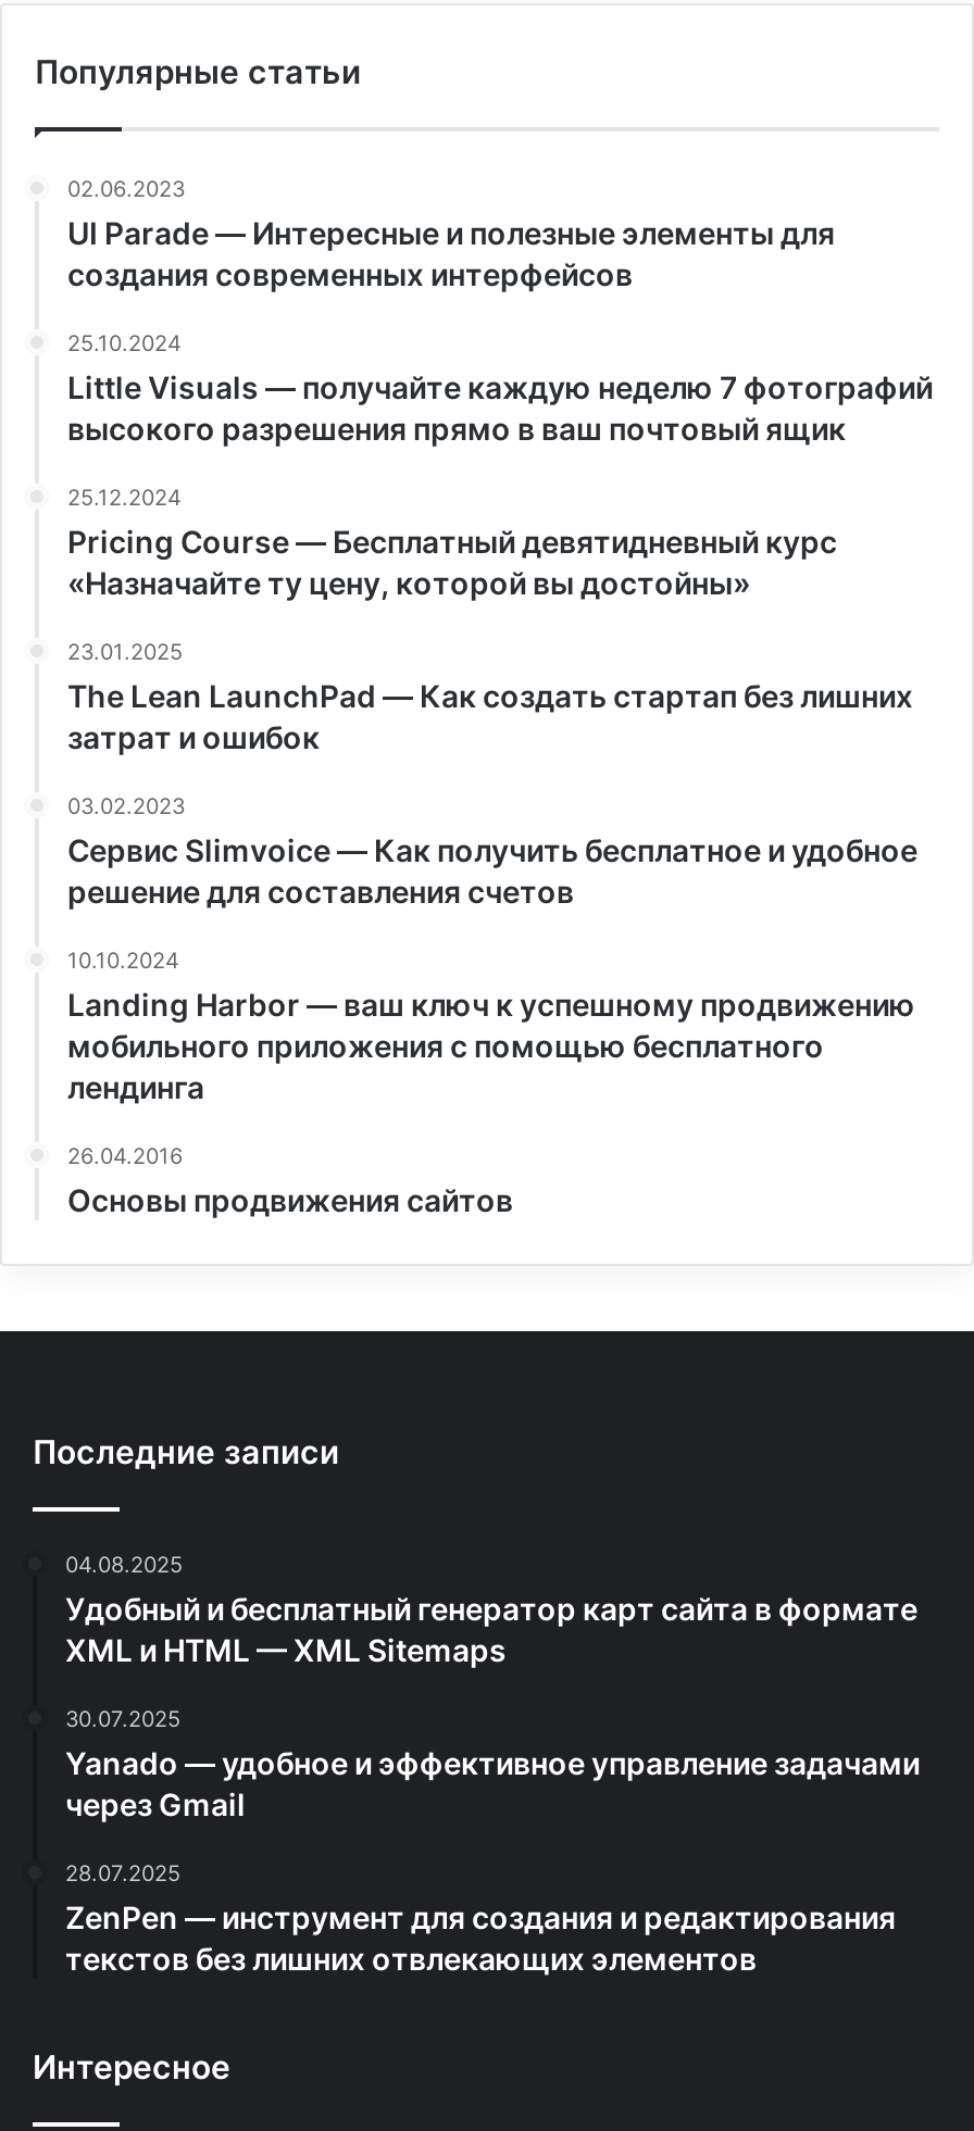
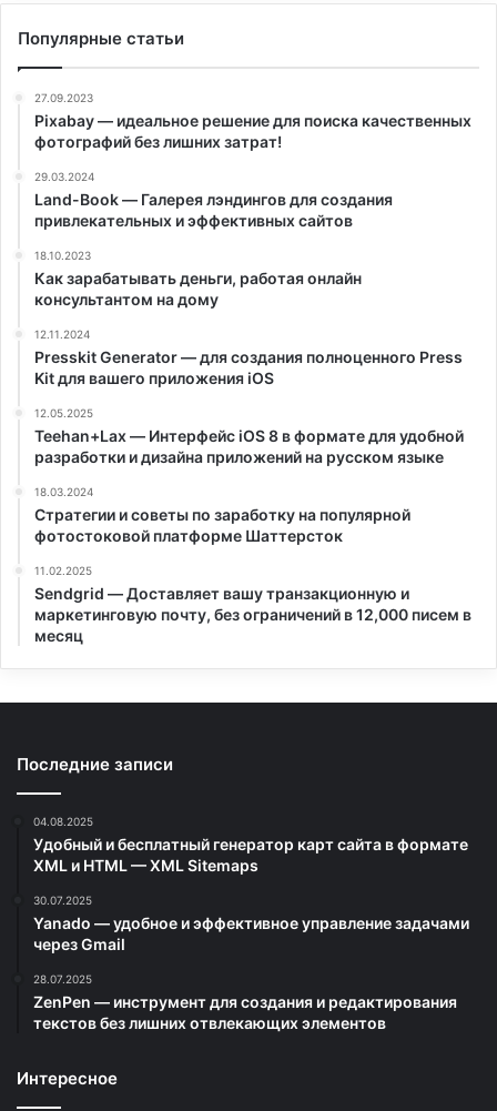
[67,176,835,293] 02.06.2023 | UI Parade — Интересные и полезные элементы для | создания современных интерфейсов -> [34,91,471,151] 27.09.2023 | Pixabay — идеальное решение для поиска качественных | фотографий без лишних затрат!
[67,330,933,447] 25.10.2024 | Little Visuals — получайте каждую неделю 7 фотографий | высокого разрешения прямо в ваш почтовый ящик -> [34,170,393,230] 29.03.2024 | Land-Book — Галерея лэндингов для создания | привлекательных и эффективных сайтов
[67,484,837,602] 25.12.2024 | Pricing Course — Бесплатный девятидневный курс | «Назначайте ту цену, которой вы достойны» -> [34,249,362,309] 18.10.2023 | Как зарабатывать деньги, работая онлайн | консультантом на дому
[67,639,913,756] 23.01.2025 | The Lean LaunchPad — Как создать стартап без лишних | затрат и ошибок -> [34,328,463,388] 12.11.2024 | Presskit Generator — для создания полноценного Press | Kit для вашего приложения iOS
[67,793,917,910] 03.02.2023 | Сервис Slimvoice — Как получить бесплатное и удобное | решение для составления счетов -> [34,407,464,467] 12.05.2025 | Teehan+Lax — Интерфейс iOS 8 в формате для удобной | разработки и дизайна приложений на русском языке
[67,947,915,1106] 10.10.2024 | Landing Harbor — ваш ключ к успешному продвижению | мобильного приложения с помощью бесплатного | лендинга -> [34,485,410,545] 18.03.2024 | Стратегии и советы по заработку на популярной | фотостоковой платформе Шаттерсток
[67,1143,513,1219] 26.04.2016 | Основы продвижения сайтов -> [34,564,471,645] 11.02.2025 | Sendgrid — Доставляет вашу транзакционную и | маркетинговую почту, без ограничений в 12,000 писем в | месяц

